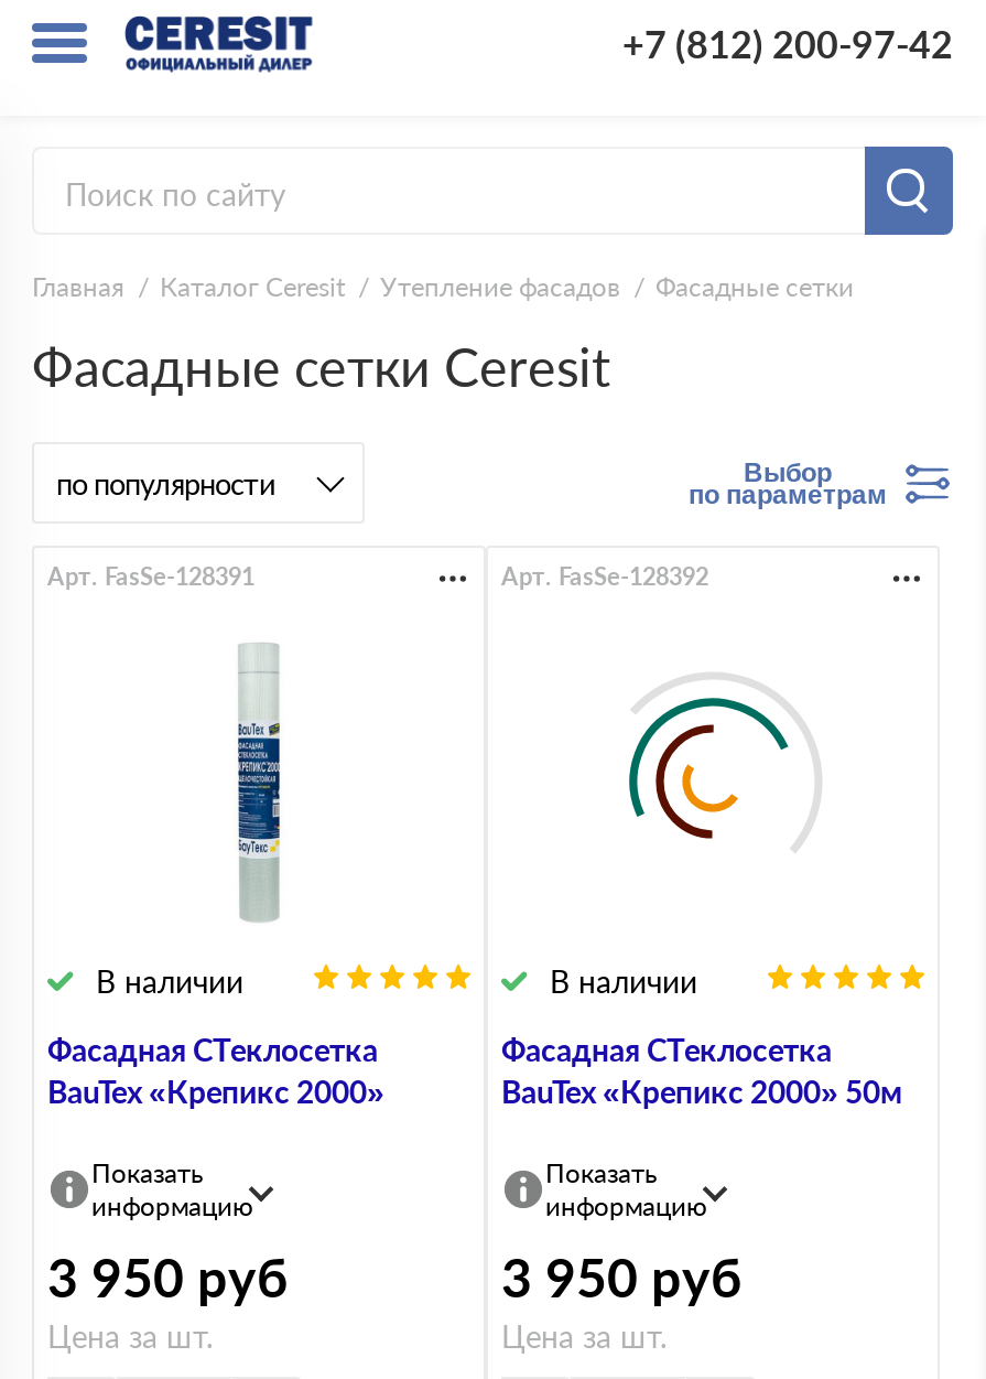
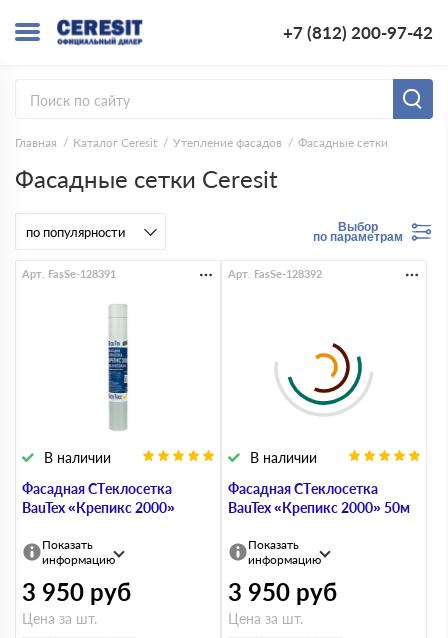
[627,674,821,865] [image] -> [275,329,363,416] [image]

